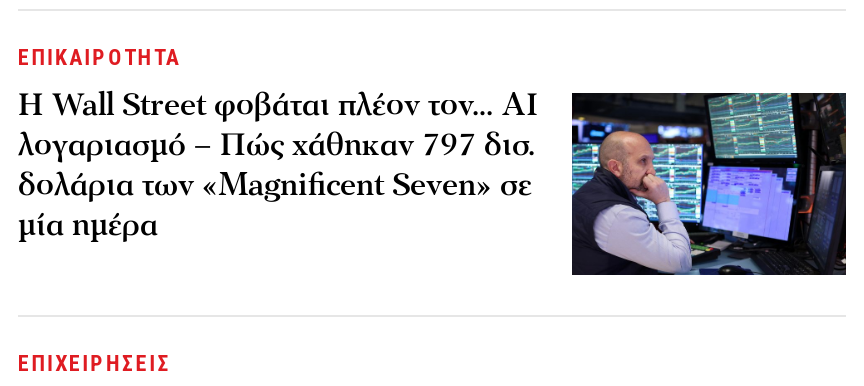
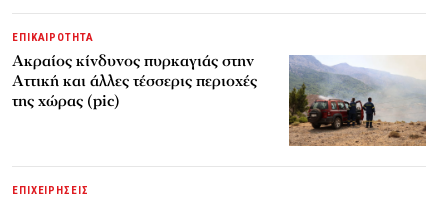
[18,83,848,276] [image] | Η Wall Street φοβάται πλέον τον… AI | λογαριασμό – Πώς χάθηκαν 797 δισ. | δολάρια των «Magnificent Seven» σε | μία ημέρα -> [12,50,427,147] [image] | Ακραίος κίνδυνος πυρκαγιάς στην | Αττική και άλλες τέσσερις περιοχές | της χώρας (pic)

